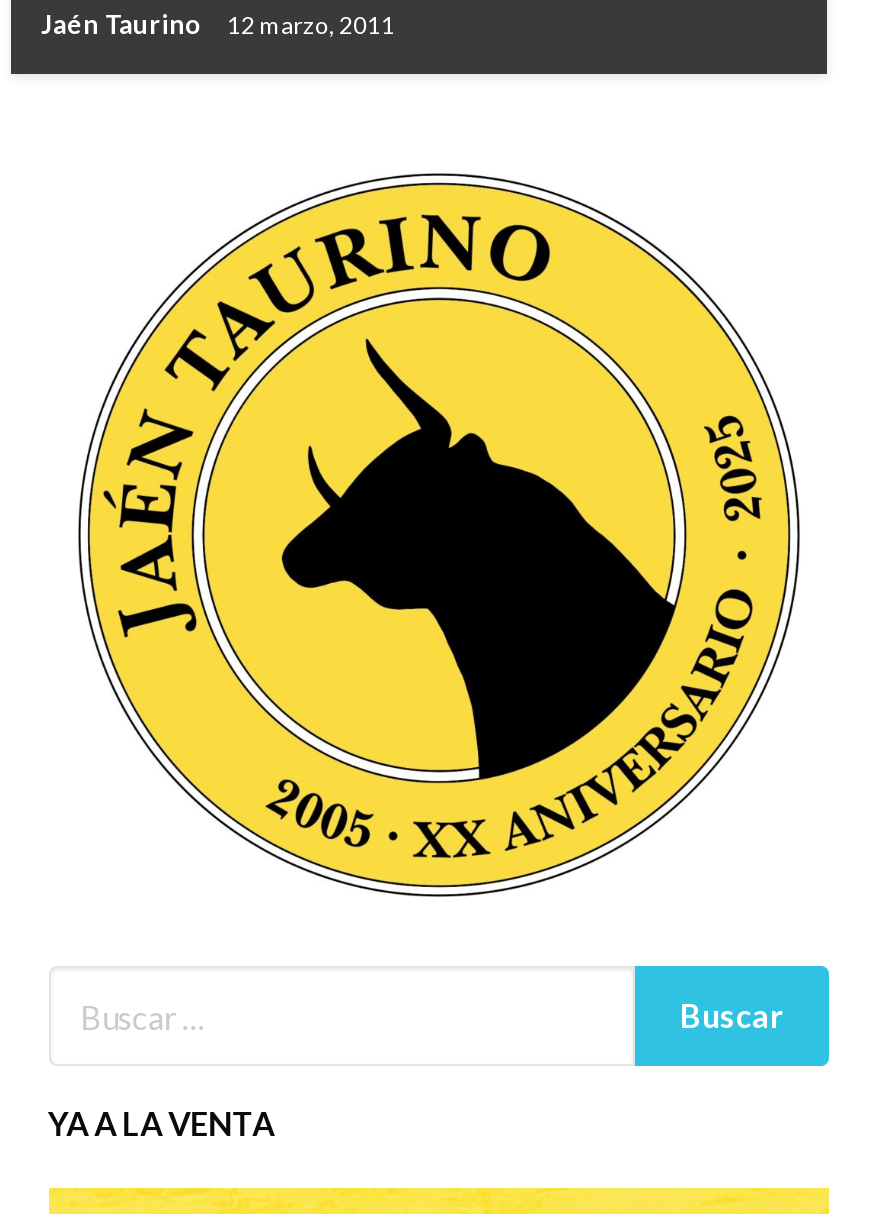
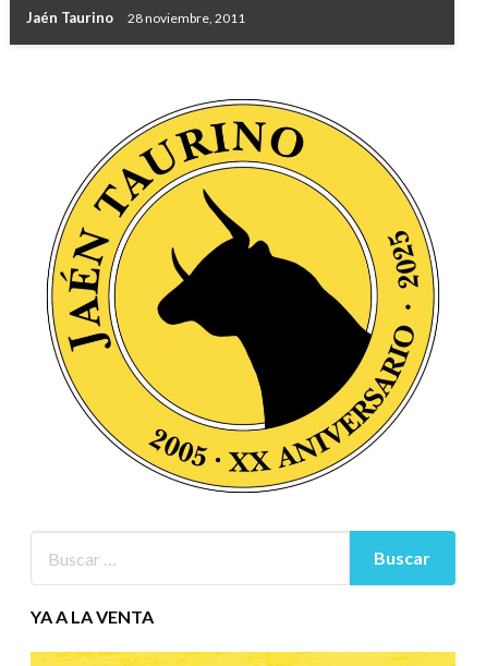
[41,9,395,41] Jaén Taurino 12 marzo, 2011 -> [26,9,245,27] Jaén Taurino 28 noviembre, 2011

